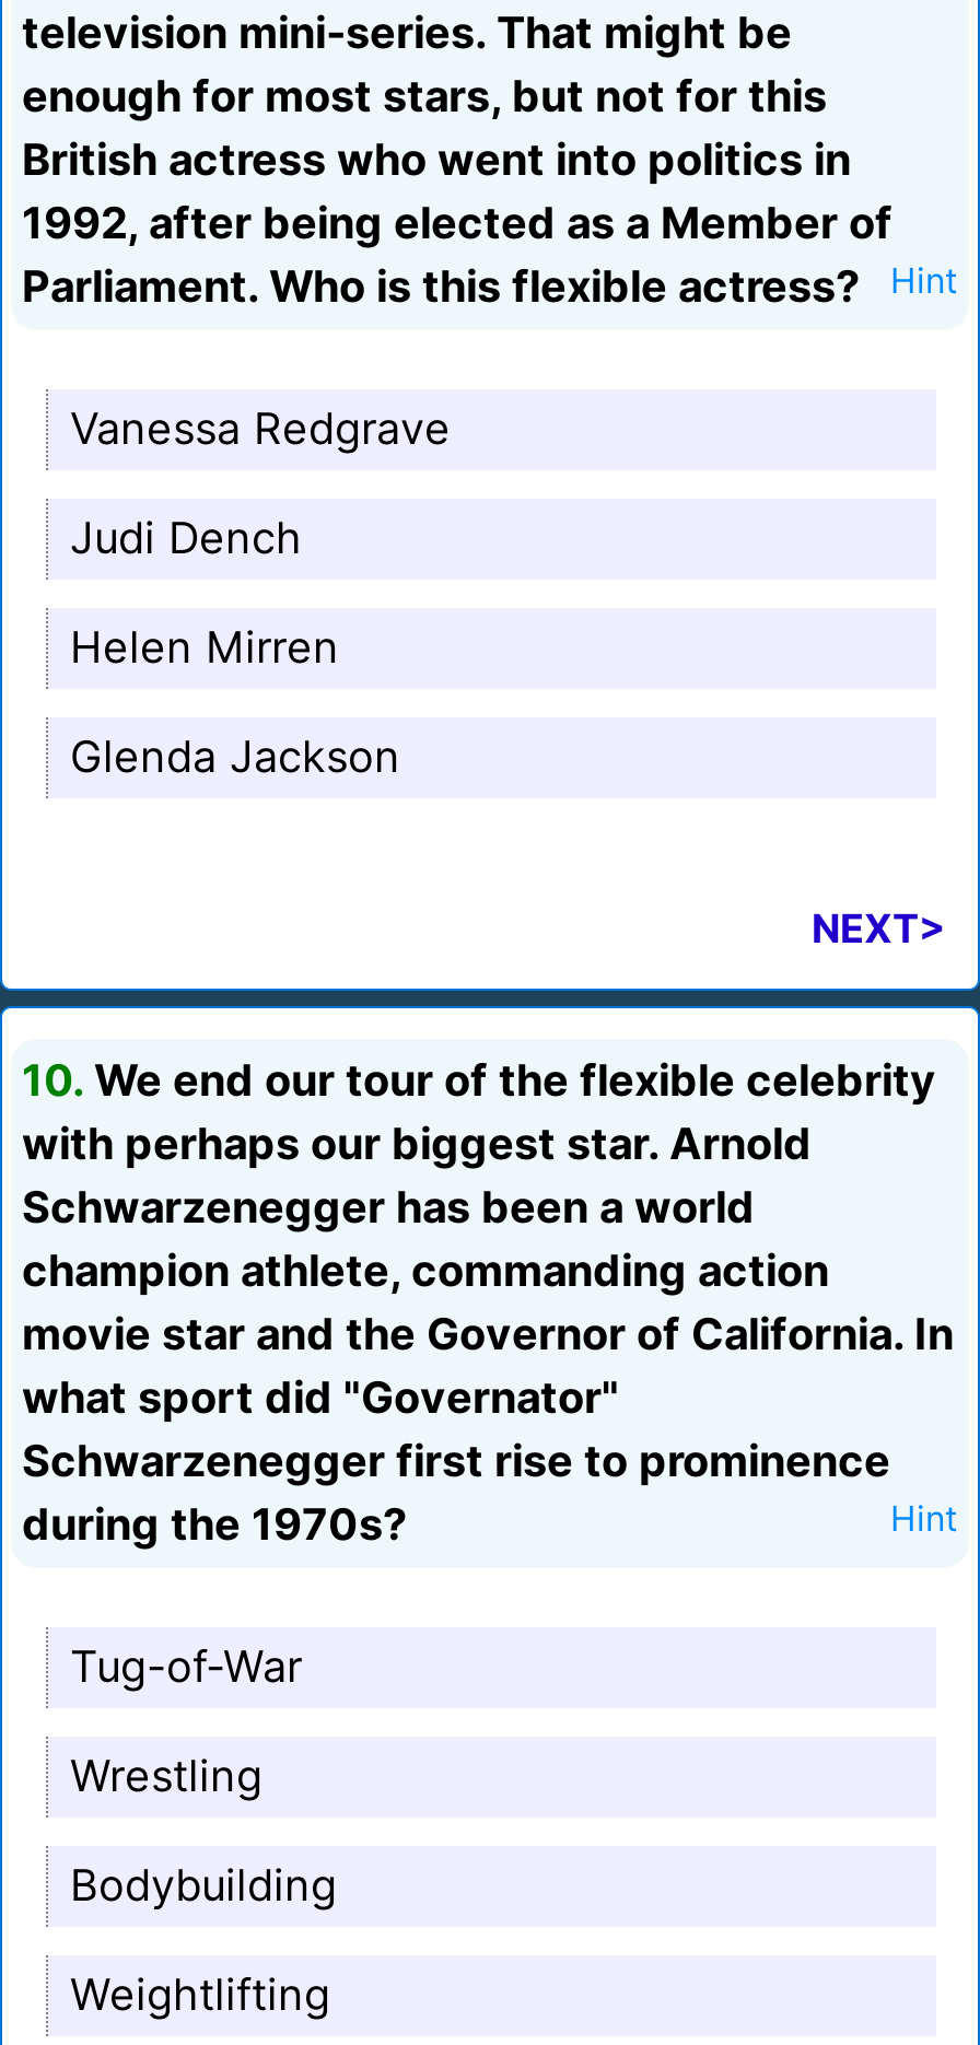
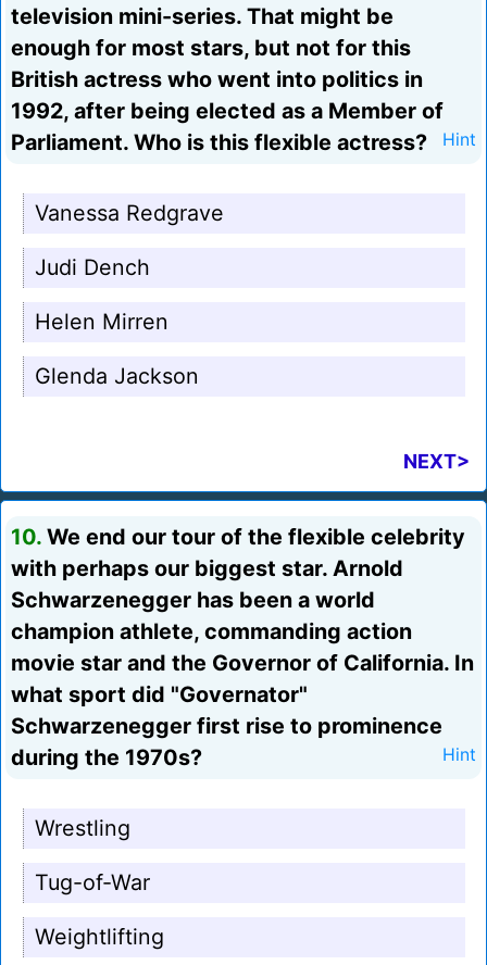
moved [70,1640,302,1693] -> [35,869,150,895]: Tug-of-War
[70,1859,337,1912] Bodybuilding -> none

